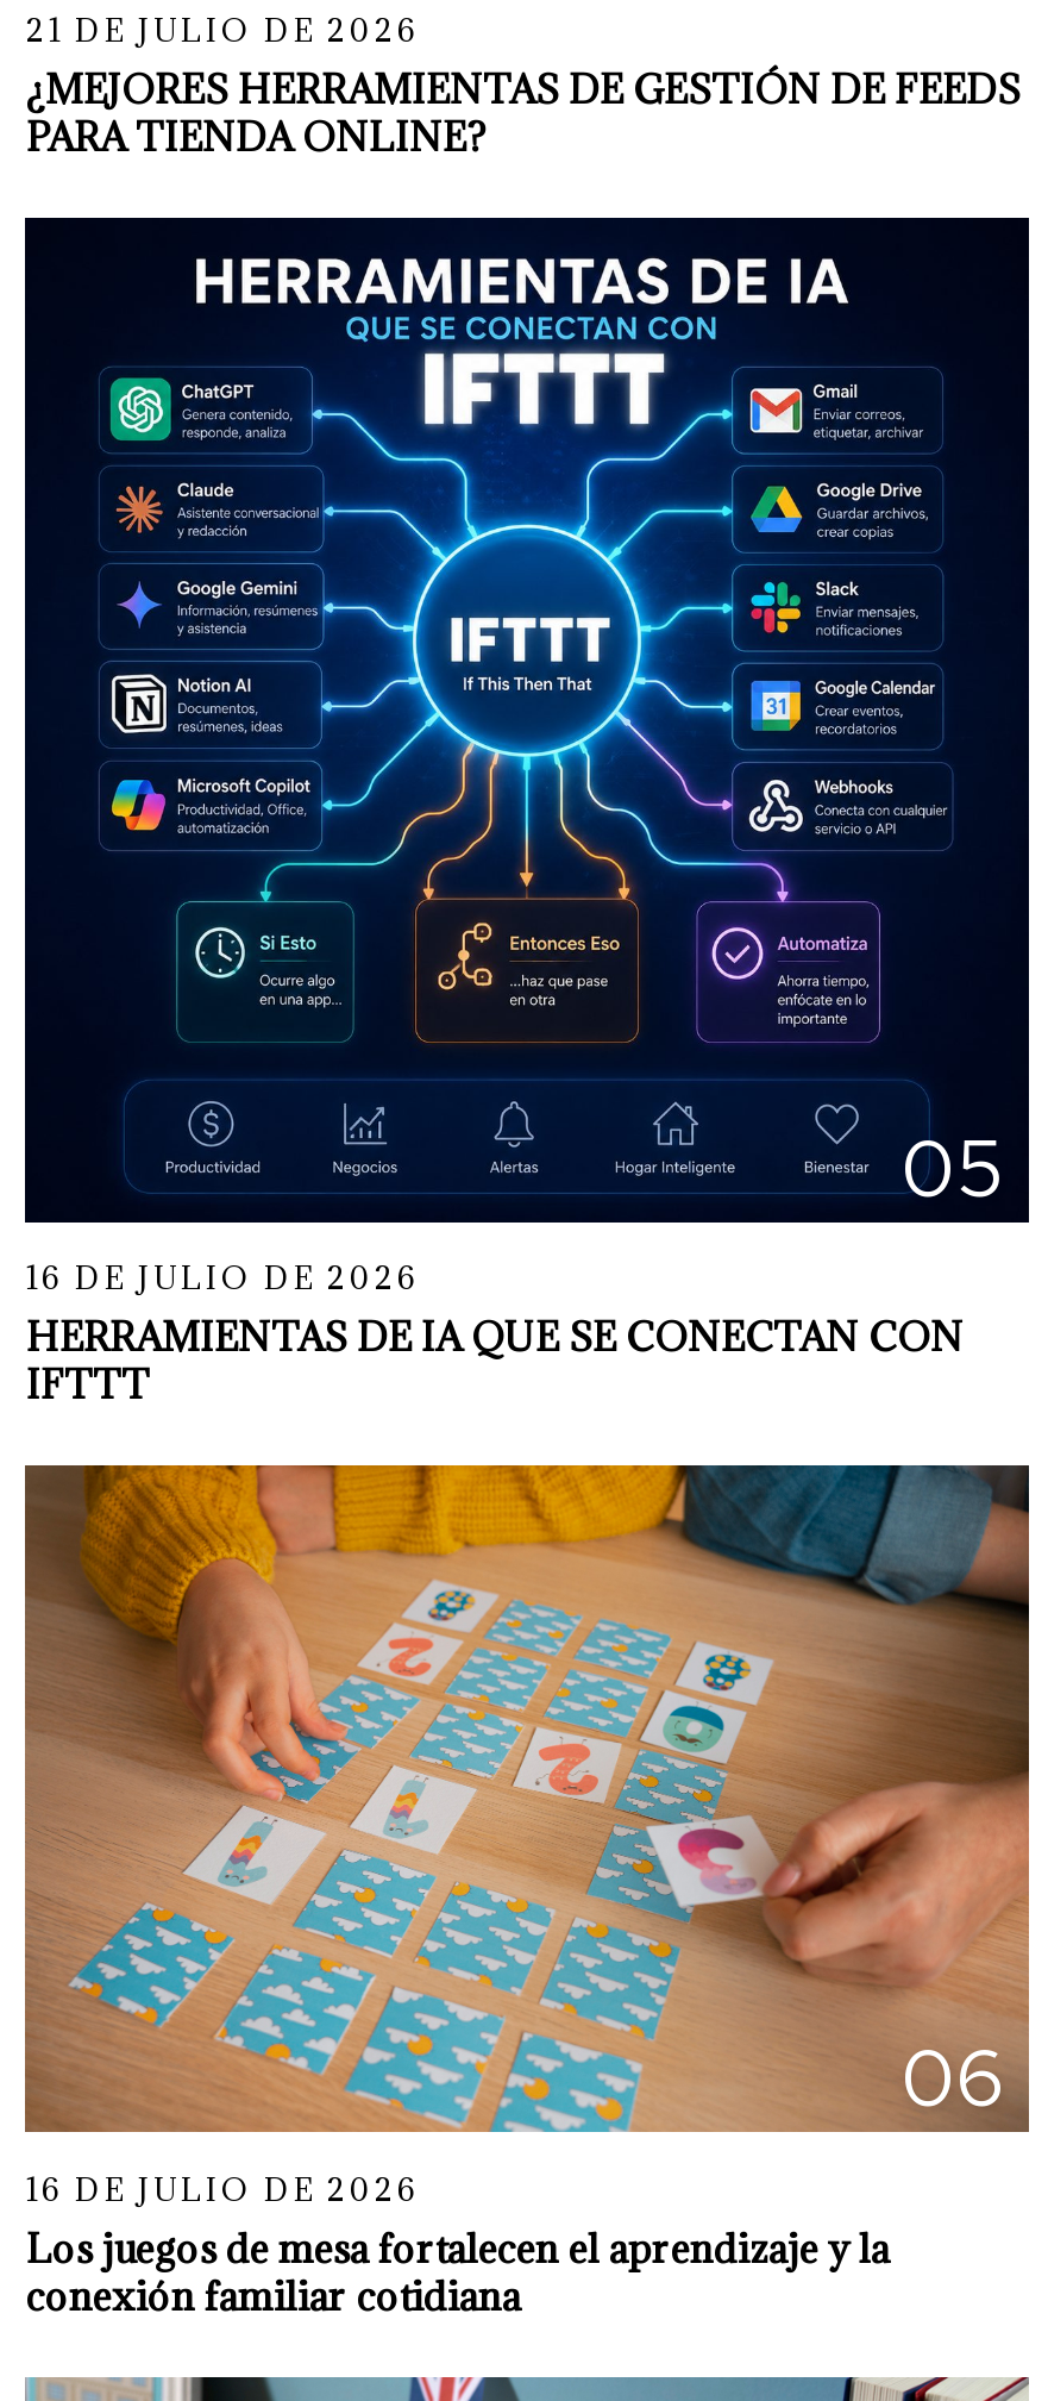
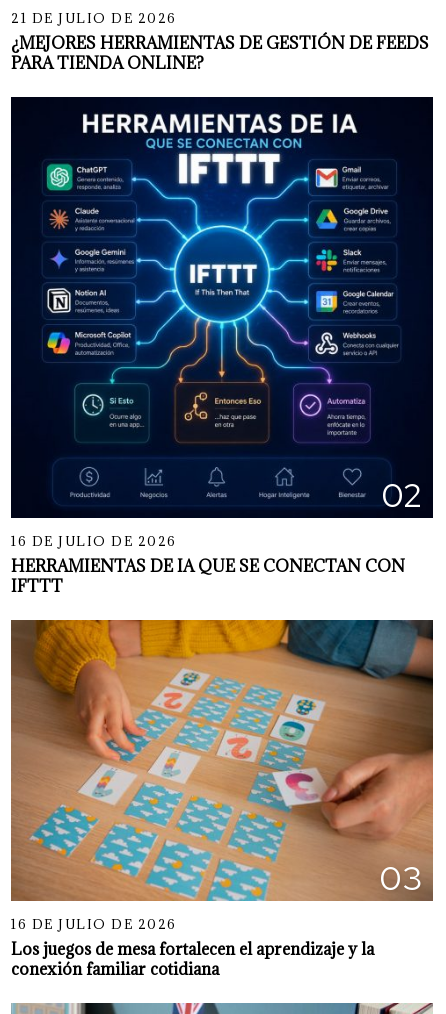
[902,1114,1004,1219] 05 -> [380,473,422,517] 02
[902,2026,1004,2131] 06 -> [378,856,422,900] 03

